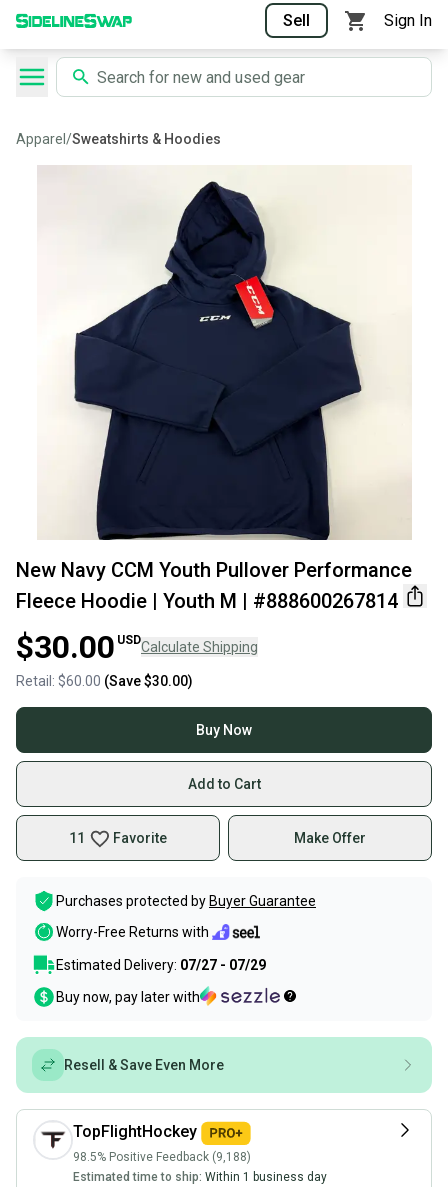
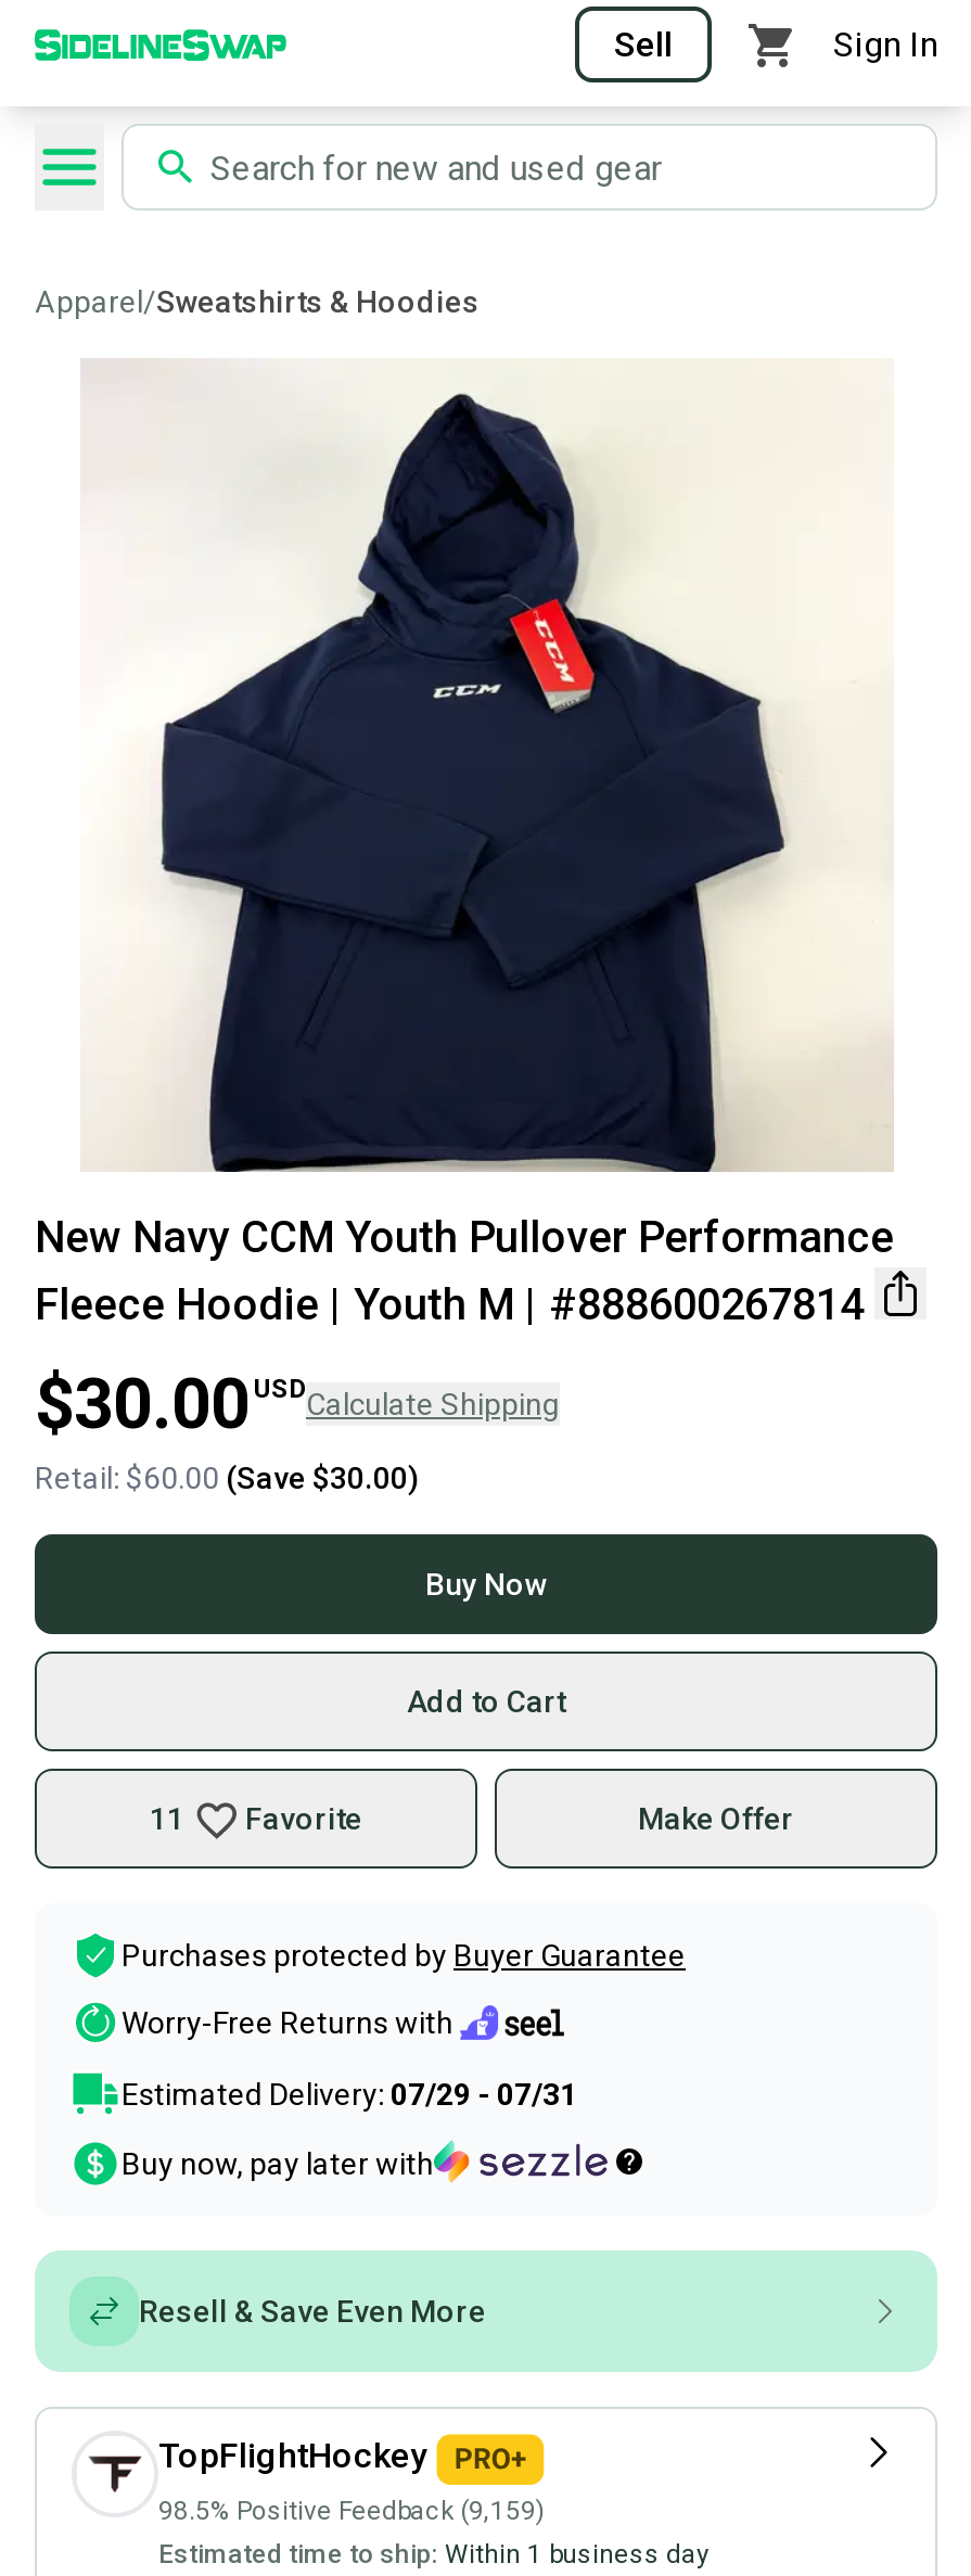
[56,957,266,973] Estimated Delivery: 07/27 - 07/29 -> [122,2077,577,2112] Estimated Delivery: 07/29 - 07/31
[73,1150,251,1164] 98.5% Positive Feedback (9,188) -> [158,2495,545,2526] 98.5% Positive Feedback (9,159)

